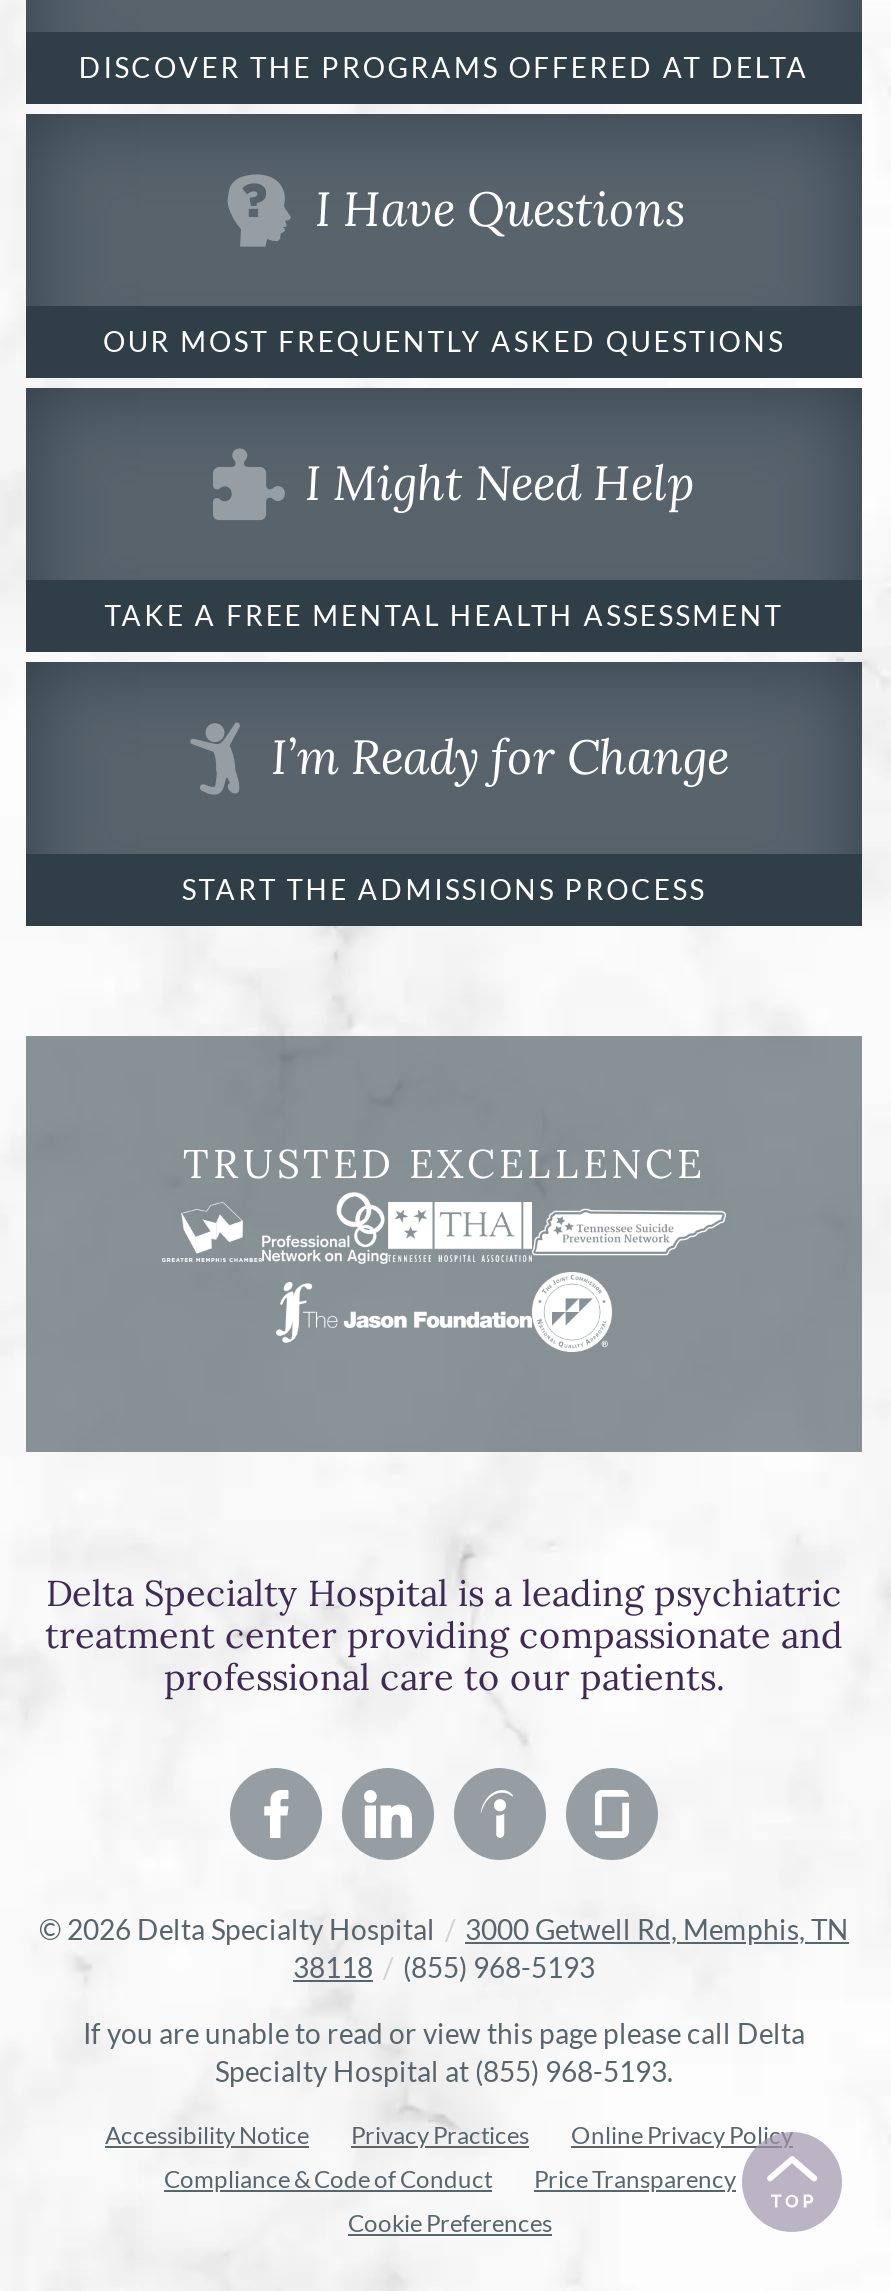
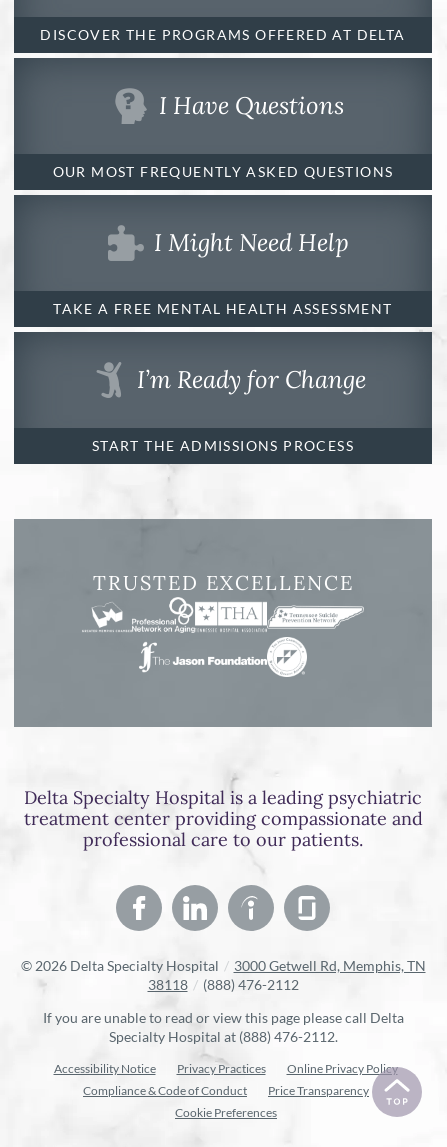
[293,1951,595,1985] 38118 / (855) 968-5193 -> [147,976,298,993] 38118 / (888) 476-2112
[215,2055,673,2089] Specialty Hospital at (855) 968-5193. -> [108,1028,337,1045] Specialty Hospital at (888) 476-2112.

